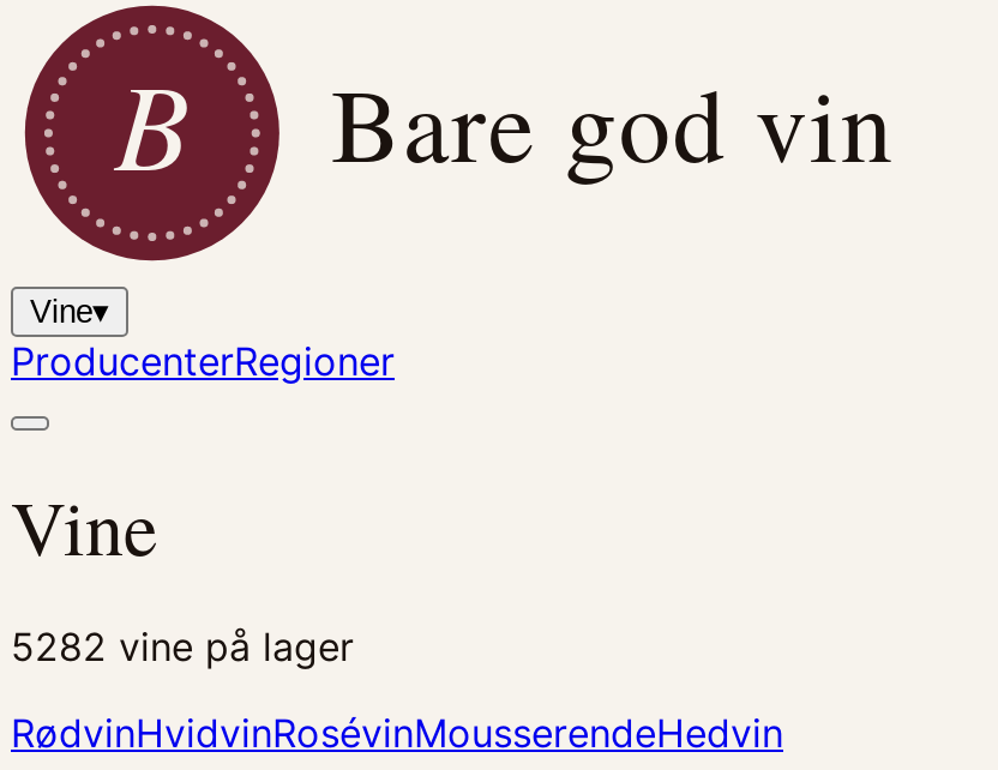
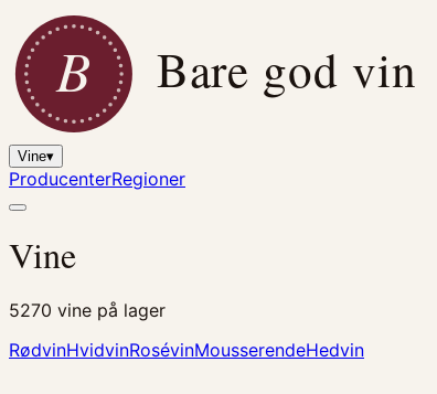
[11,622,354,670] 5282 vine på lager -> [9,299,166,321] 5270 vine på lager

